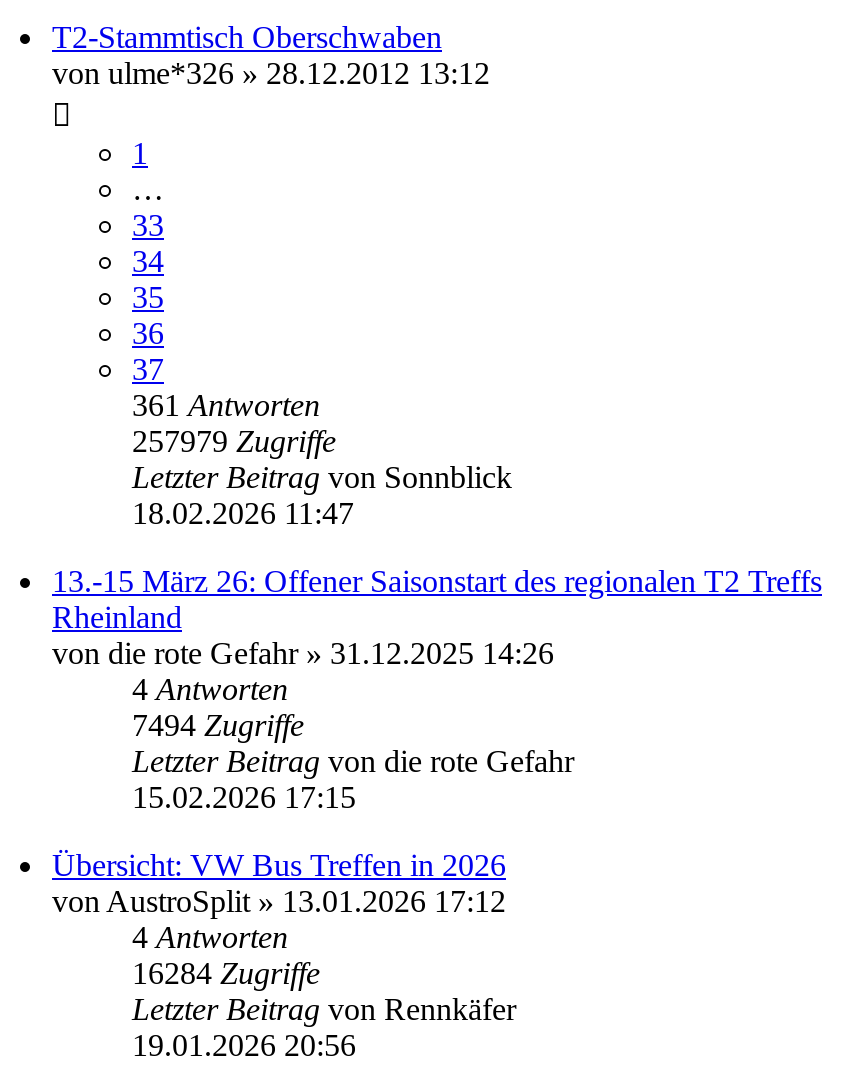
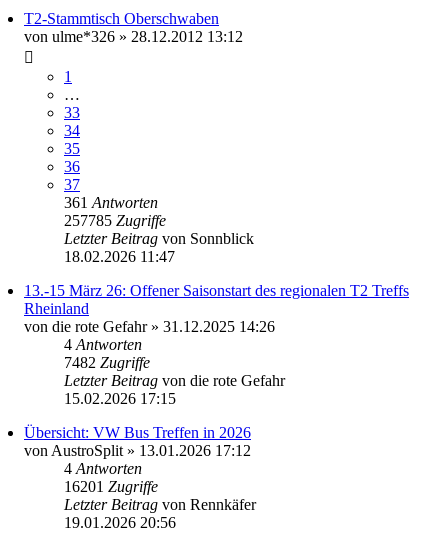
[132,423,336,457] 257979 Zugriffe -> [64,212,166,229] 257785 Zugriffe
[132,707,304,741] 7494 Zugriffe -> [64,354,150,371] 7482 Zugriffe
[132,955,320,989] 16284 Zugriffe -> [64,478,158,495] 16201 Zugriffe

